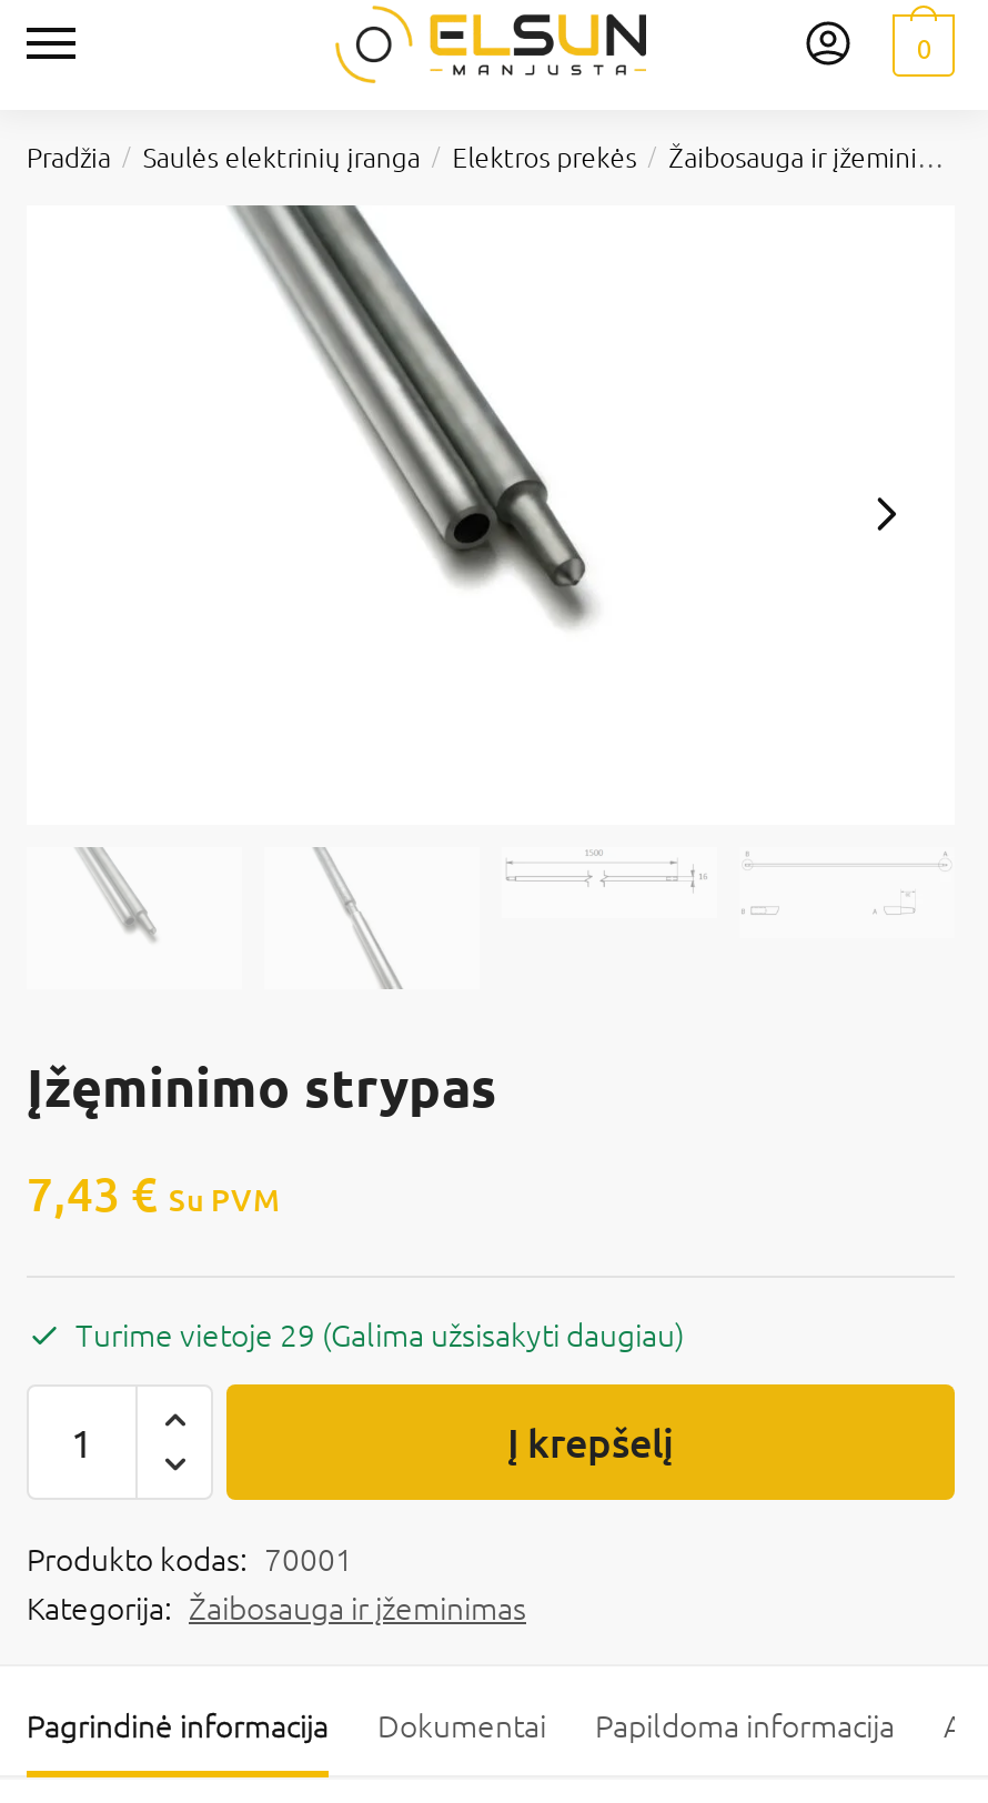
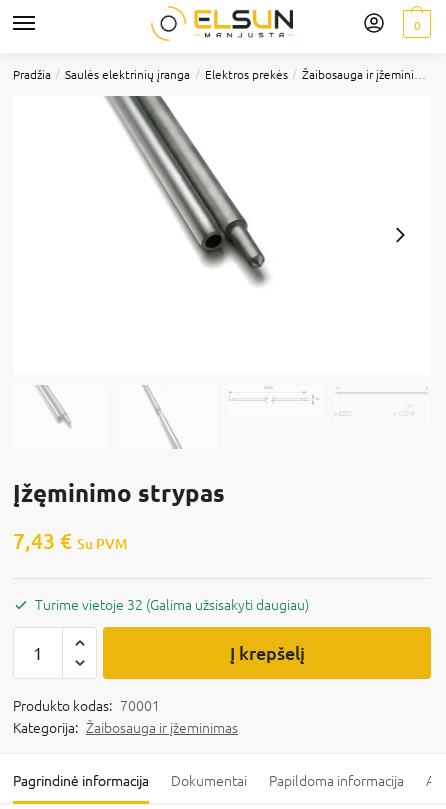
[75,1310,684,1354] Turime vietoje 29 (Galima užsisakyti daugiau) -> [35,593,309,613] Turime vietoje 32 (Galima užsisakyti daugiau)

